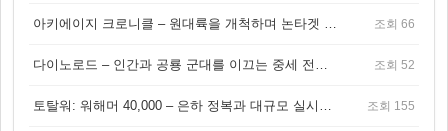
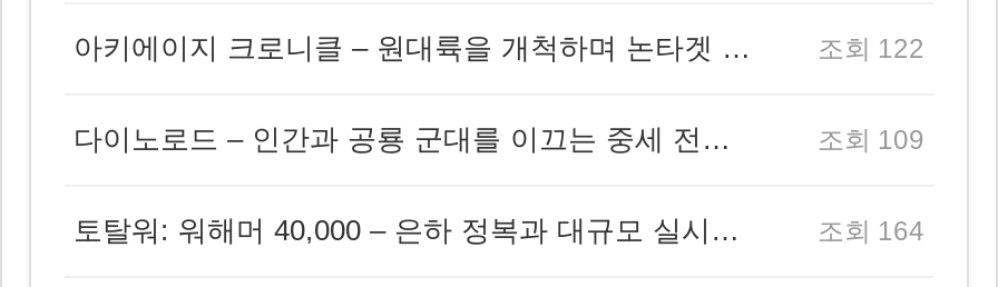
[374,16,415,30] 조회 66 -> [818,32,924,63] 조회 122
[374,57,415,71] 조회 52 -> [818,123,924,155] 조회 109
[367,98,415,112] 조회 155 -> [818,215,924,246] 조회 164

